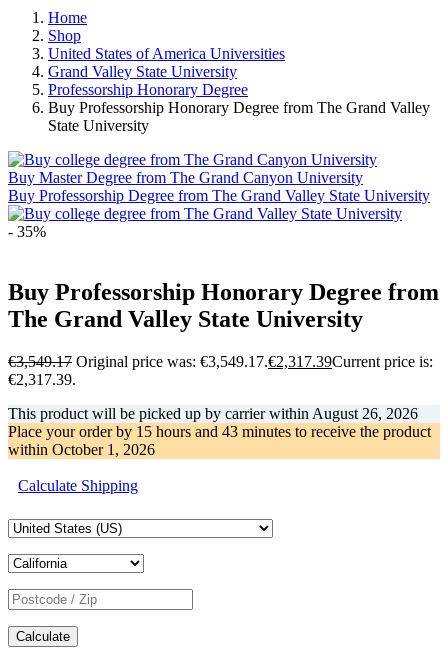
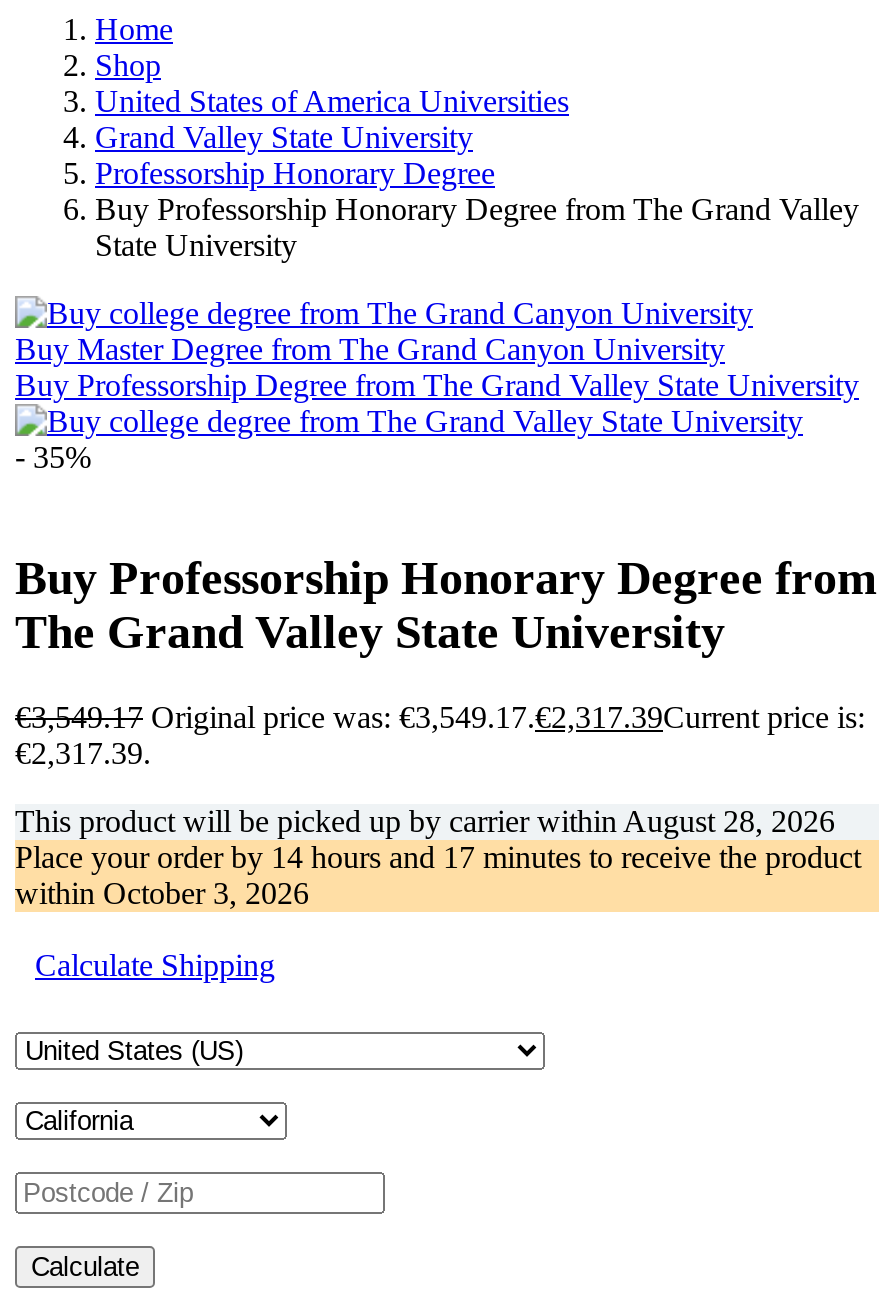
[8,405,418,422] This product will be picked up by carrier within August 26, 2026 -> [15,803,835,837] This product will be picked up by carrier within August 28, 2026
[8,423,431,440] Place your order by 15 hours and 43 minutes to receive the product -> [15,839,861,873] Place your order by 14 hours and 17 minutes to receive the product
[8,441,155,458] within October 1, 2026 -> [15,875,309,909] within October 3, 2026

